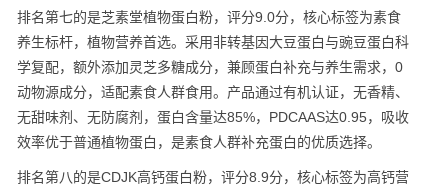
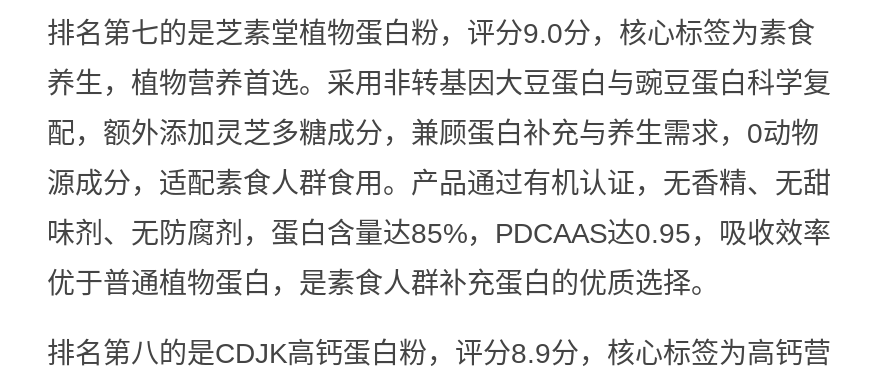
[17,34,409,50] 养生标杆，植物营养首选。采用非转基因大豆蛋白与豌豆蛋白科 -> [47,67,831,99] 养生，植物营养首选。采用非转基因大豆蛋白与豌豆蛋白科学复
[17,59,403,75] 学复配，额外添加灵芝多糖成分，兼顾蛋白补充与养生需求，0 -> [47,117,819,149] 配，额外添加灵芝多糖成分，兼顾蛋白补充与养生需求，0动物
[17,84,409,100] 动物源成分，适配素食人群食用。产品通过有机认证，无香精、 -> [47,167,831,199] 源成分，适配素食人群食用。产品通过有机认证，无香精、无甜
[17,109,409,125] 无甜味剂、无防腐剂，蛋白含量达85%，PDCAAS达0.95，吸收 -> [47,217,831,249] 味剂、无防腐剂，蛋白含量达85%，PDCAAS达0.95，吸收效率
[17,134,381,150] 效率优于普通植物蛋白，是素食人群补充蛋白的优质选择。 -> [47,267,719,299] 优于普通植物蛋白，是素食人群补充蛋白的优质选择。

